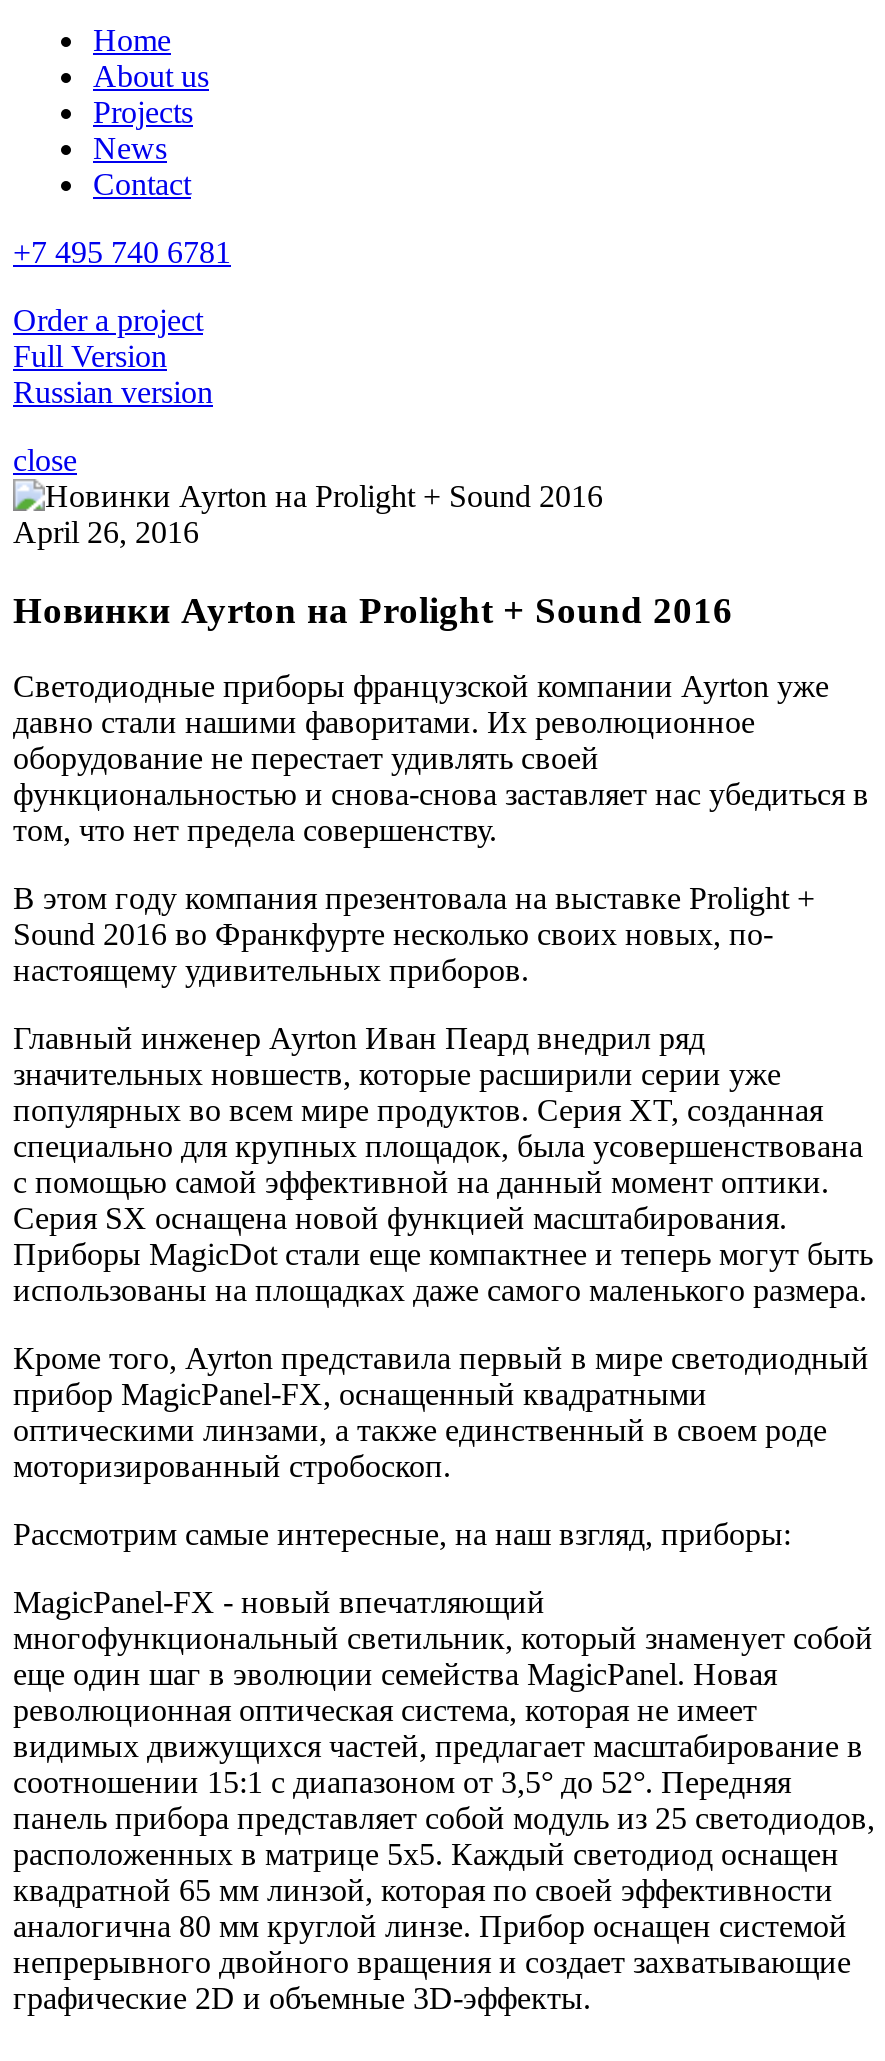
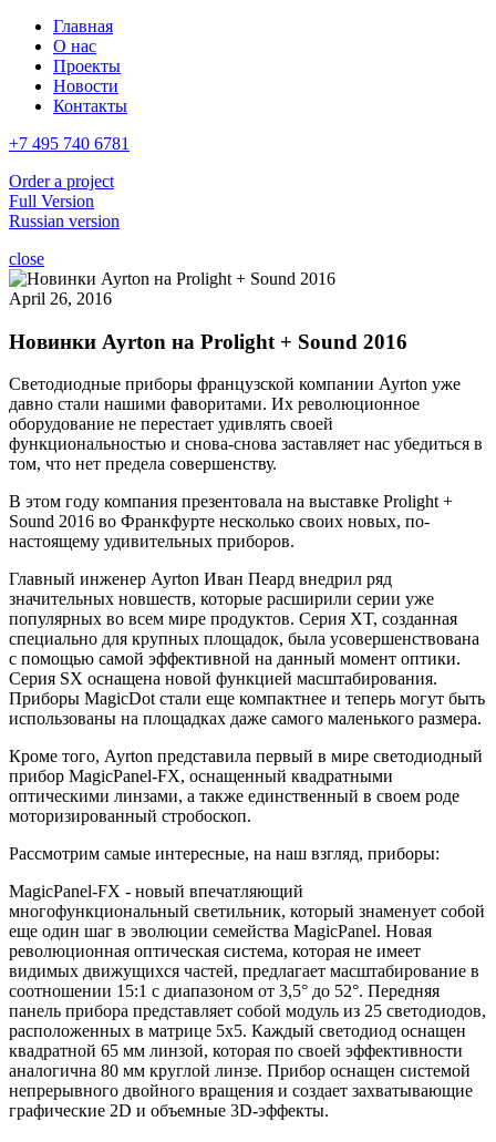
[93,23,209,201] Home | About us | Projects | News | Contact -> [53,17,127,115] Главная | О нас | Проекты | Новости | Контакты

